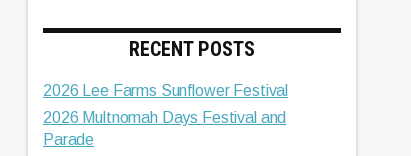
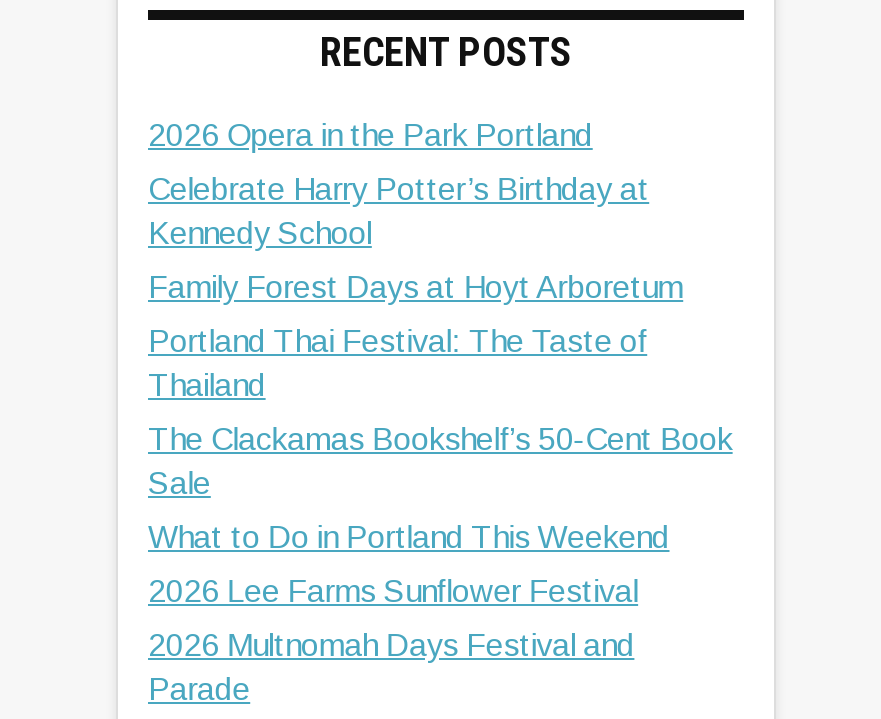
none -> [148,118,733,554] 2026 Opera in the Park Portland | Celebrate Harry Potter’s Birthday at | Kennedy School | Family Forest Days at Hoyt Arboretum | Portland Thai Festival: The Taste of | Thailand | The Clackamas Bookshelf’s 50-Cent Book | Sale | What to Do in Portland This Weekend

